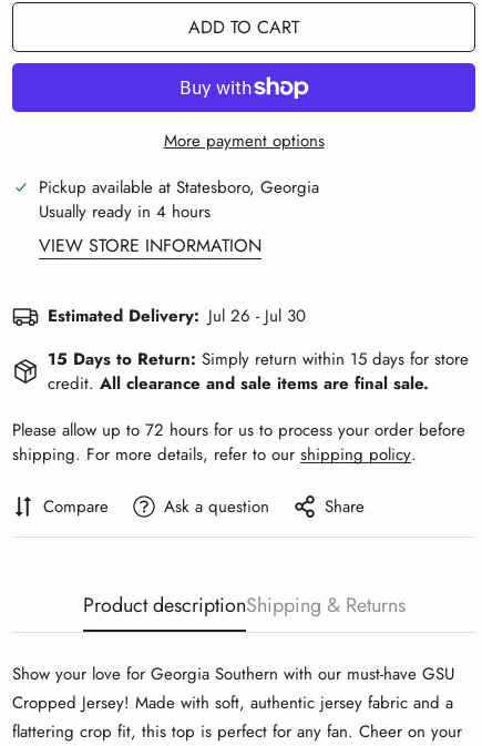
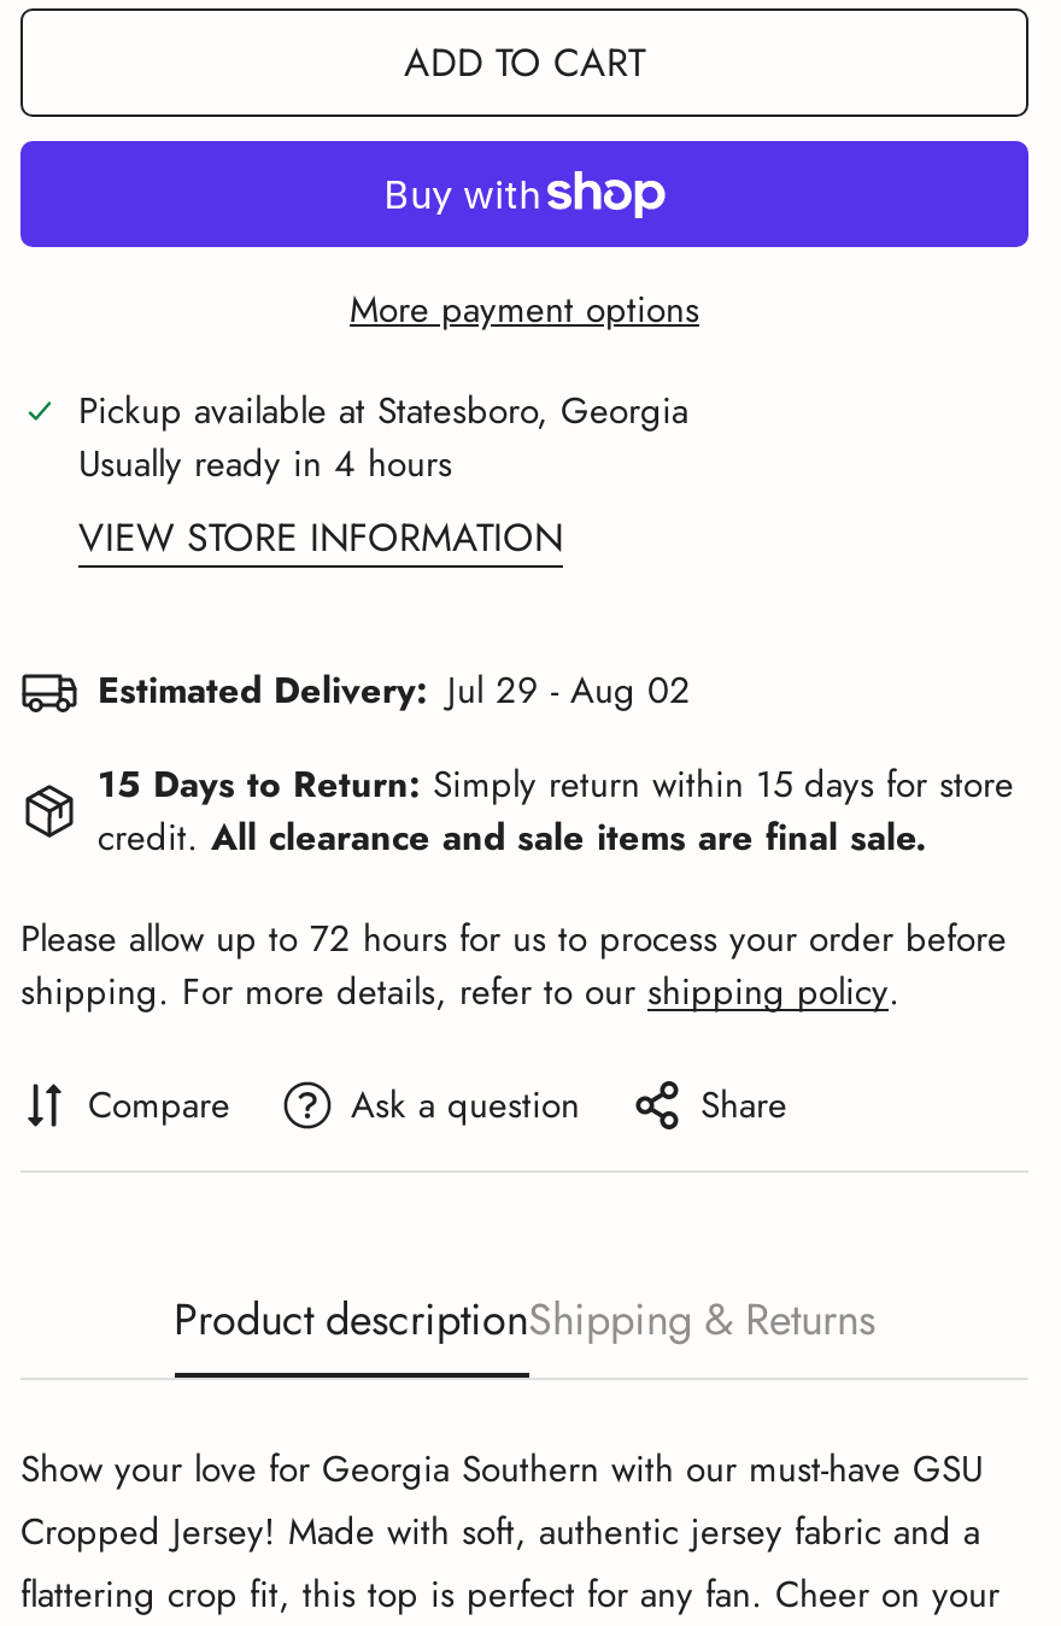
[48,303,306,328] Estimated Delivery: Jul 26 - Jul 30 -> [98,664,691,717] Estimated Delivery: Jul 29 - Aug 02

